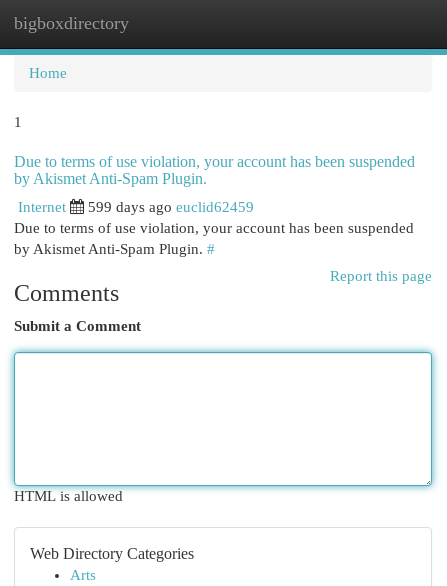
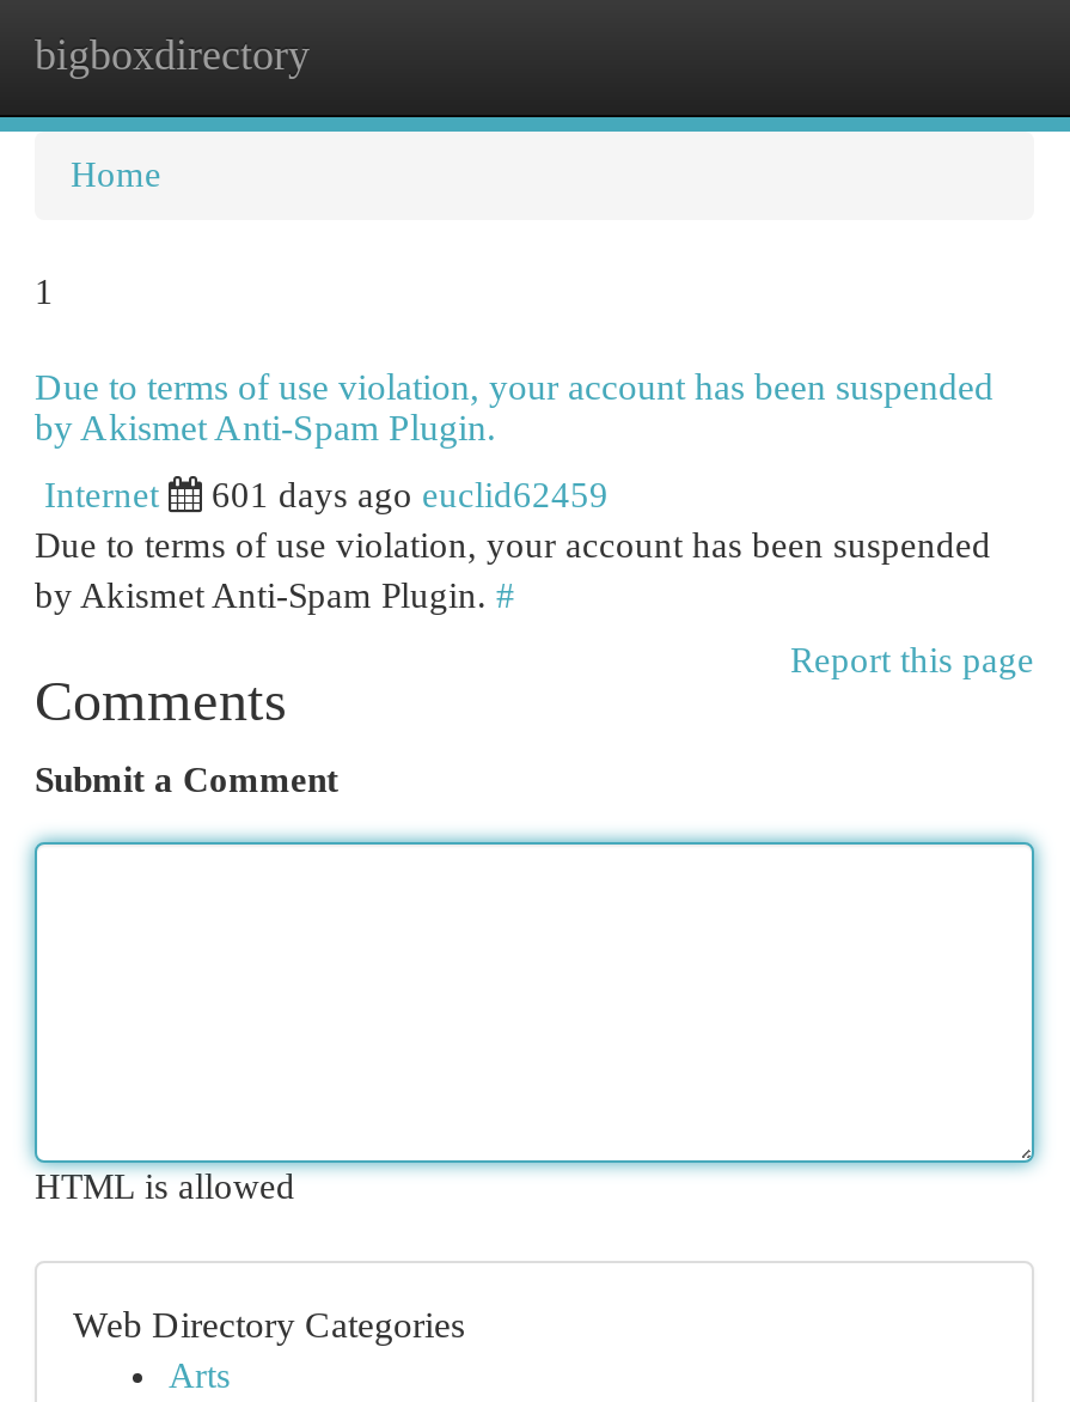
[88,199,254,215] 599 days ago euclid62459 -> [212,476,609,514] 601 days ago euclid62459

